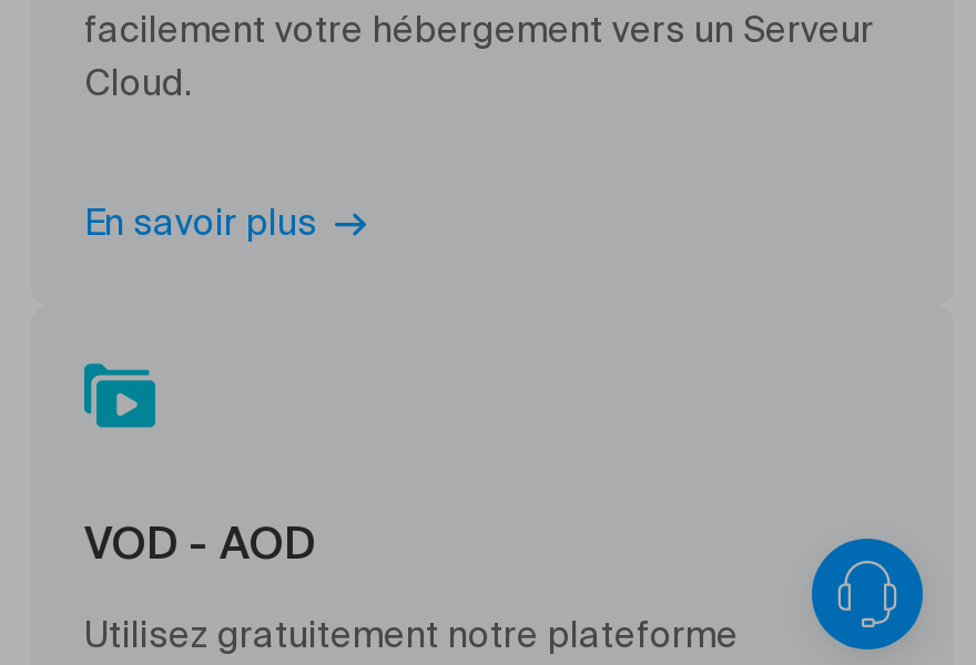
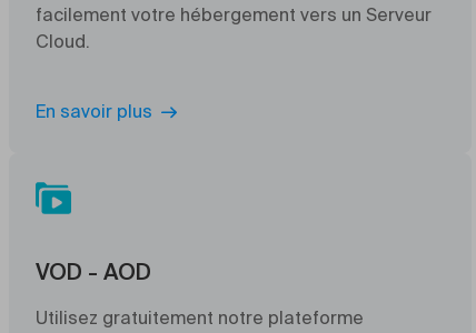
[810,536,925,654] [image] -> none

